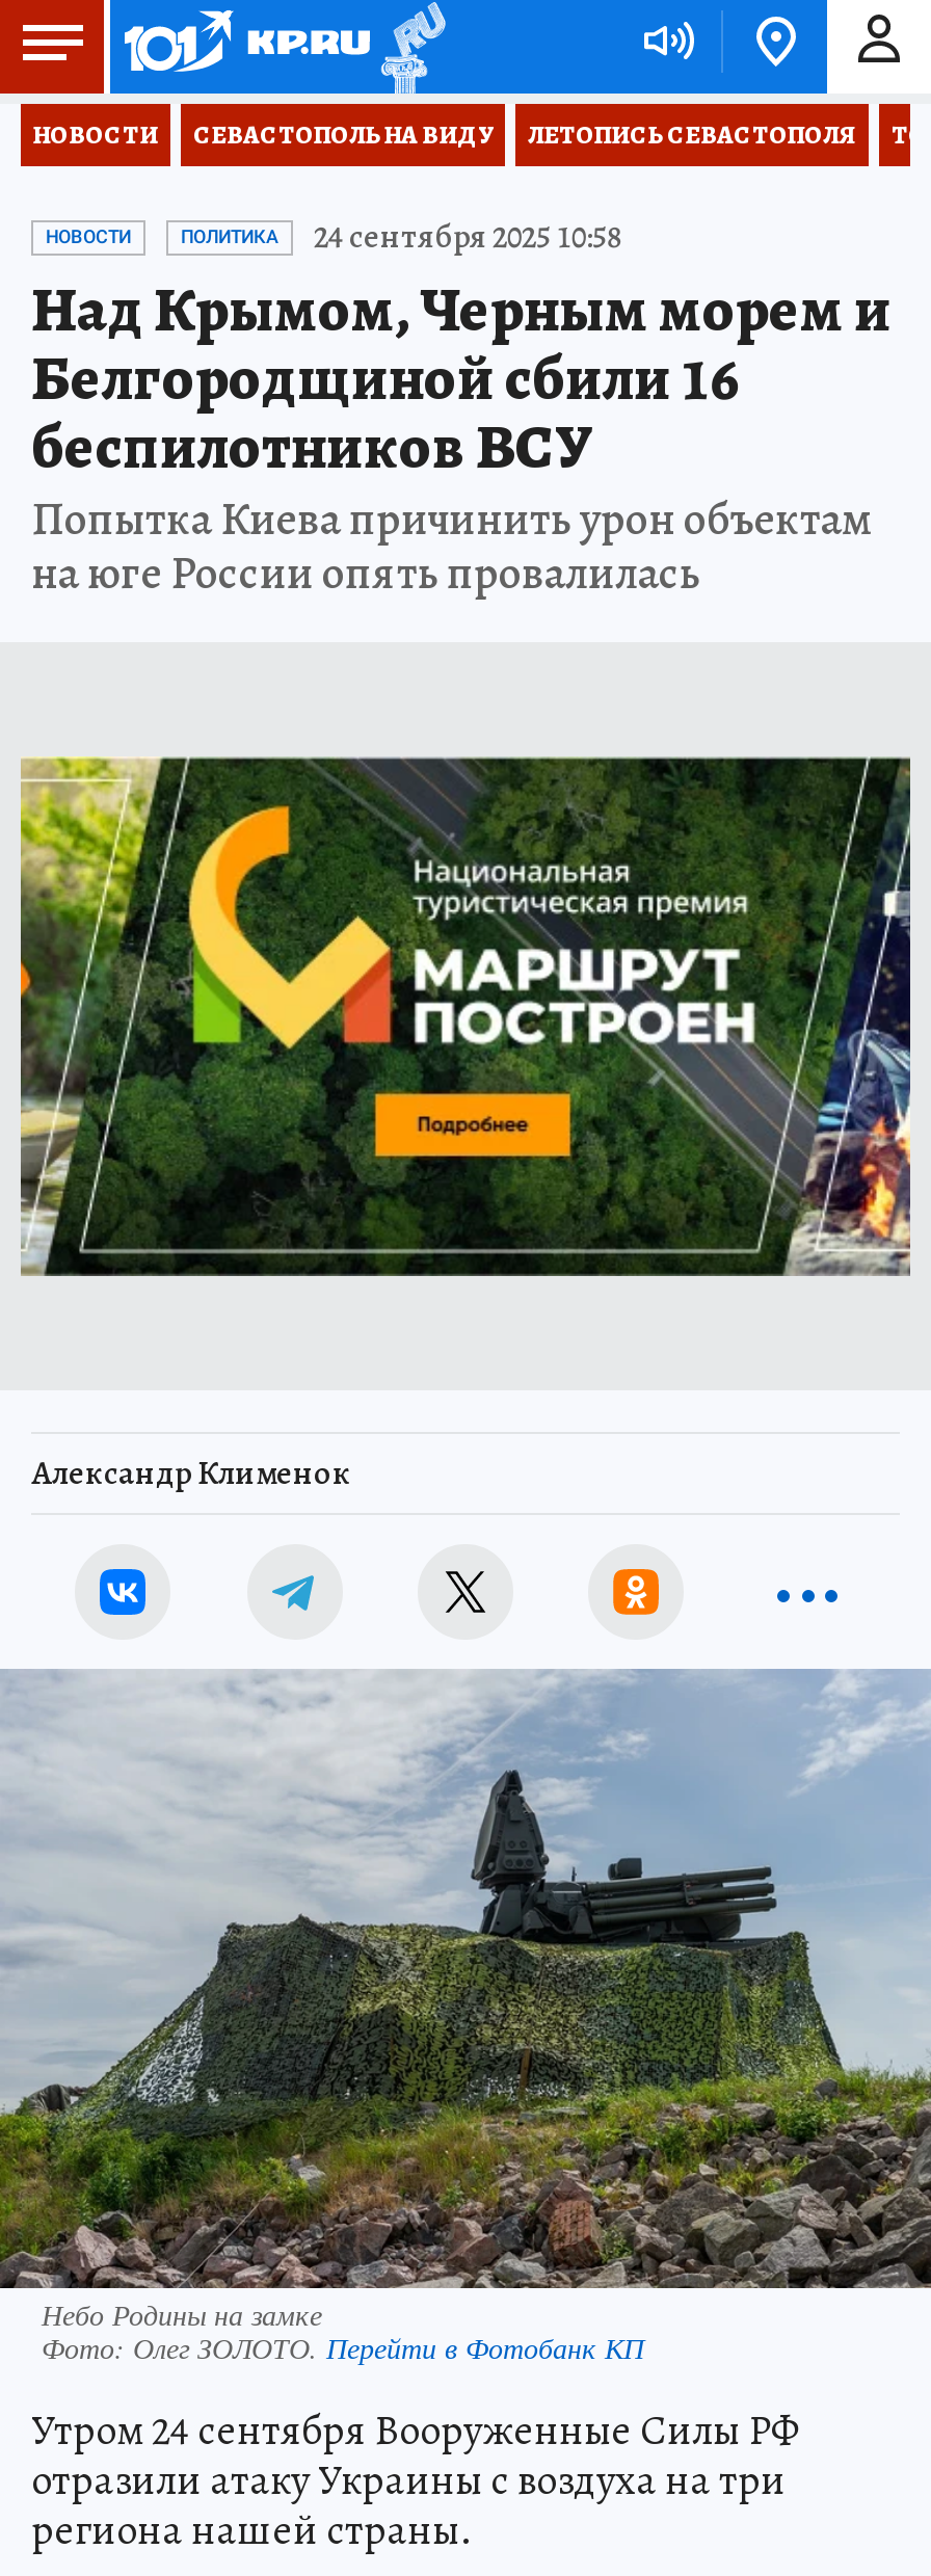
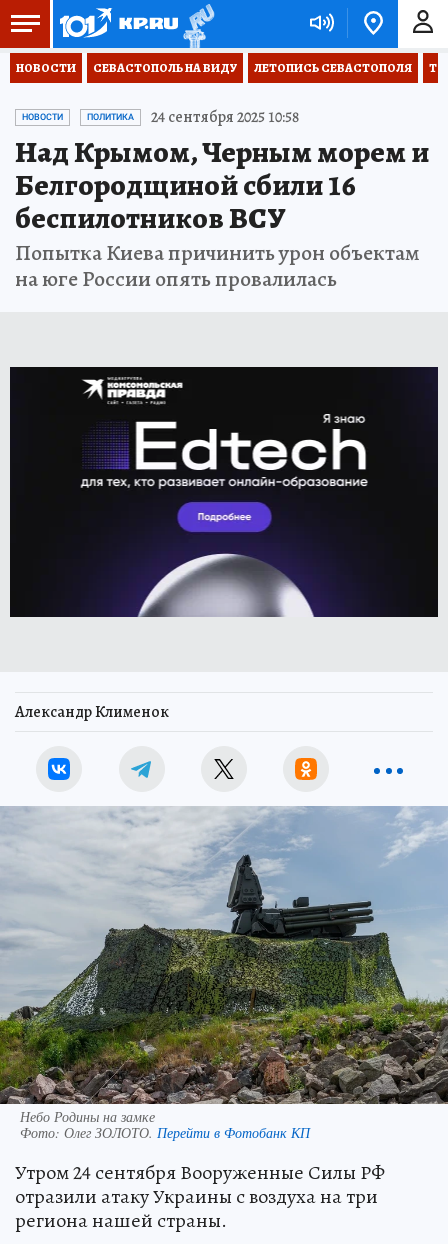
[19,756,912,1278] [image] -> [9,366,439,617] [image]

